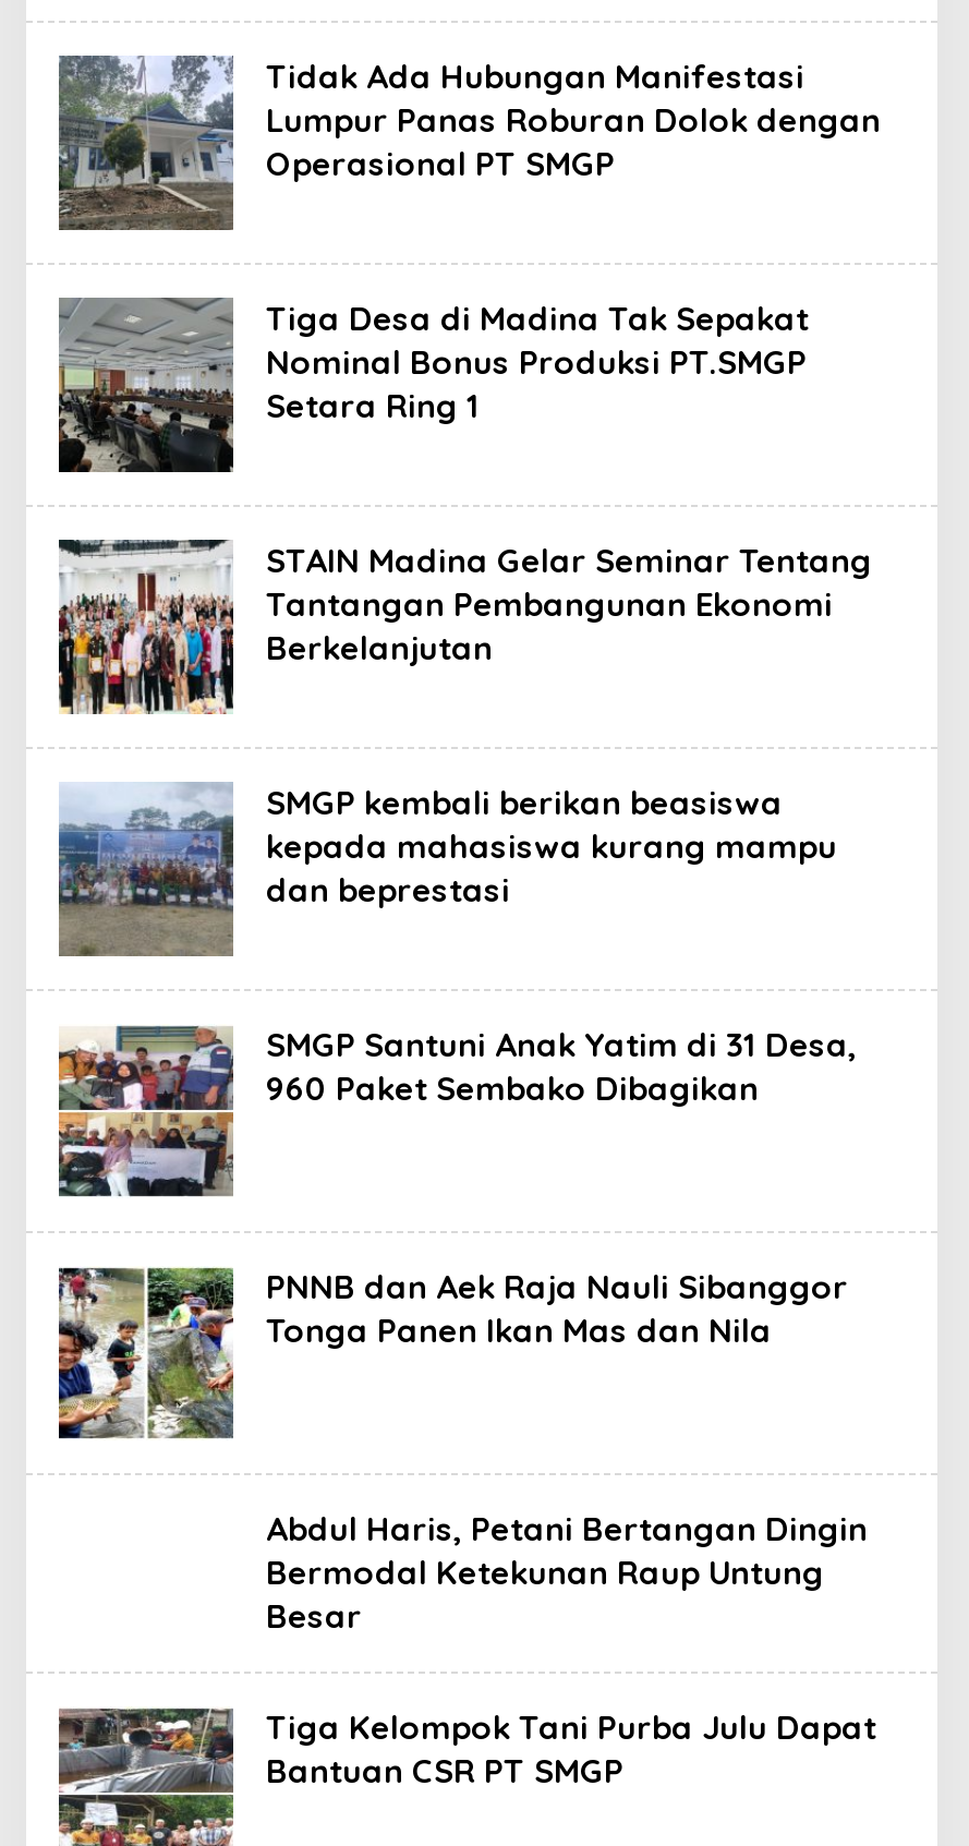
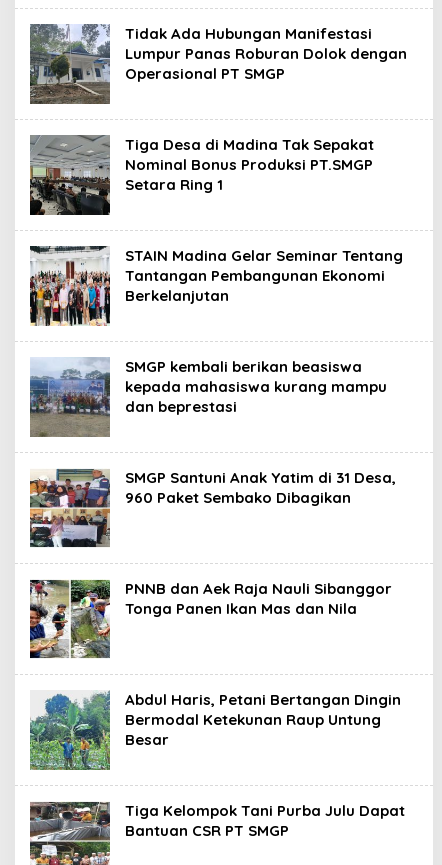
none -> [29,690,111,771] [image]

